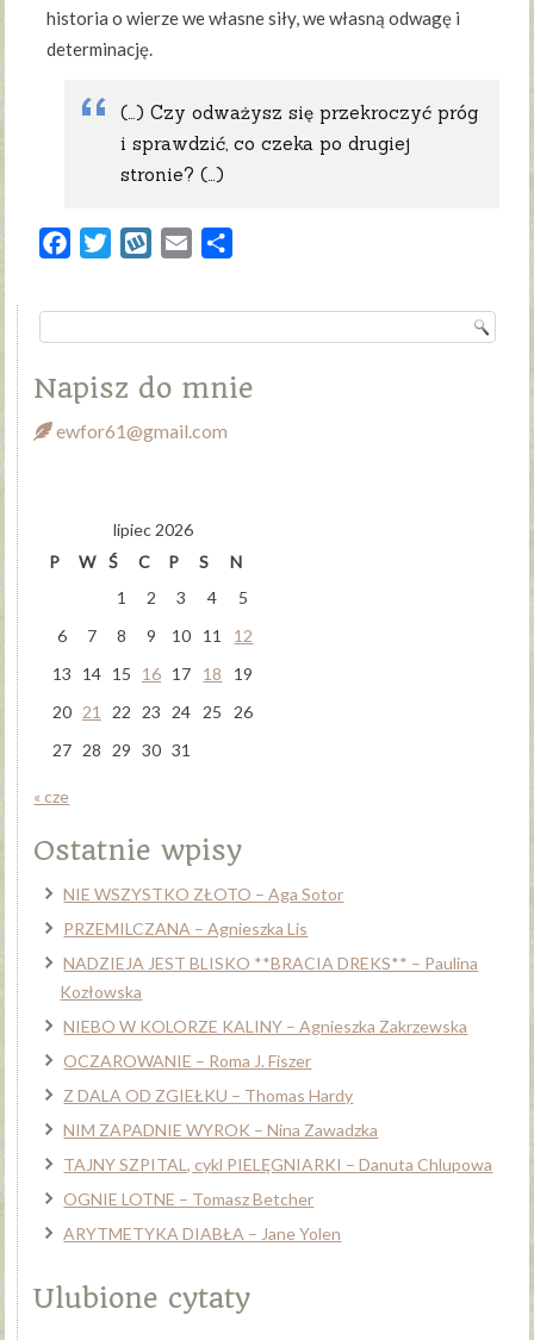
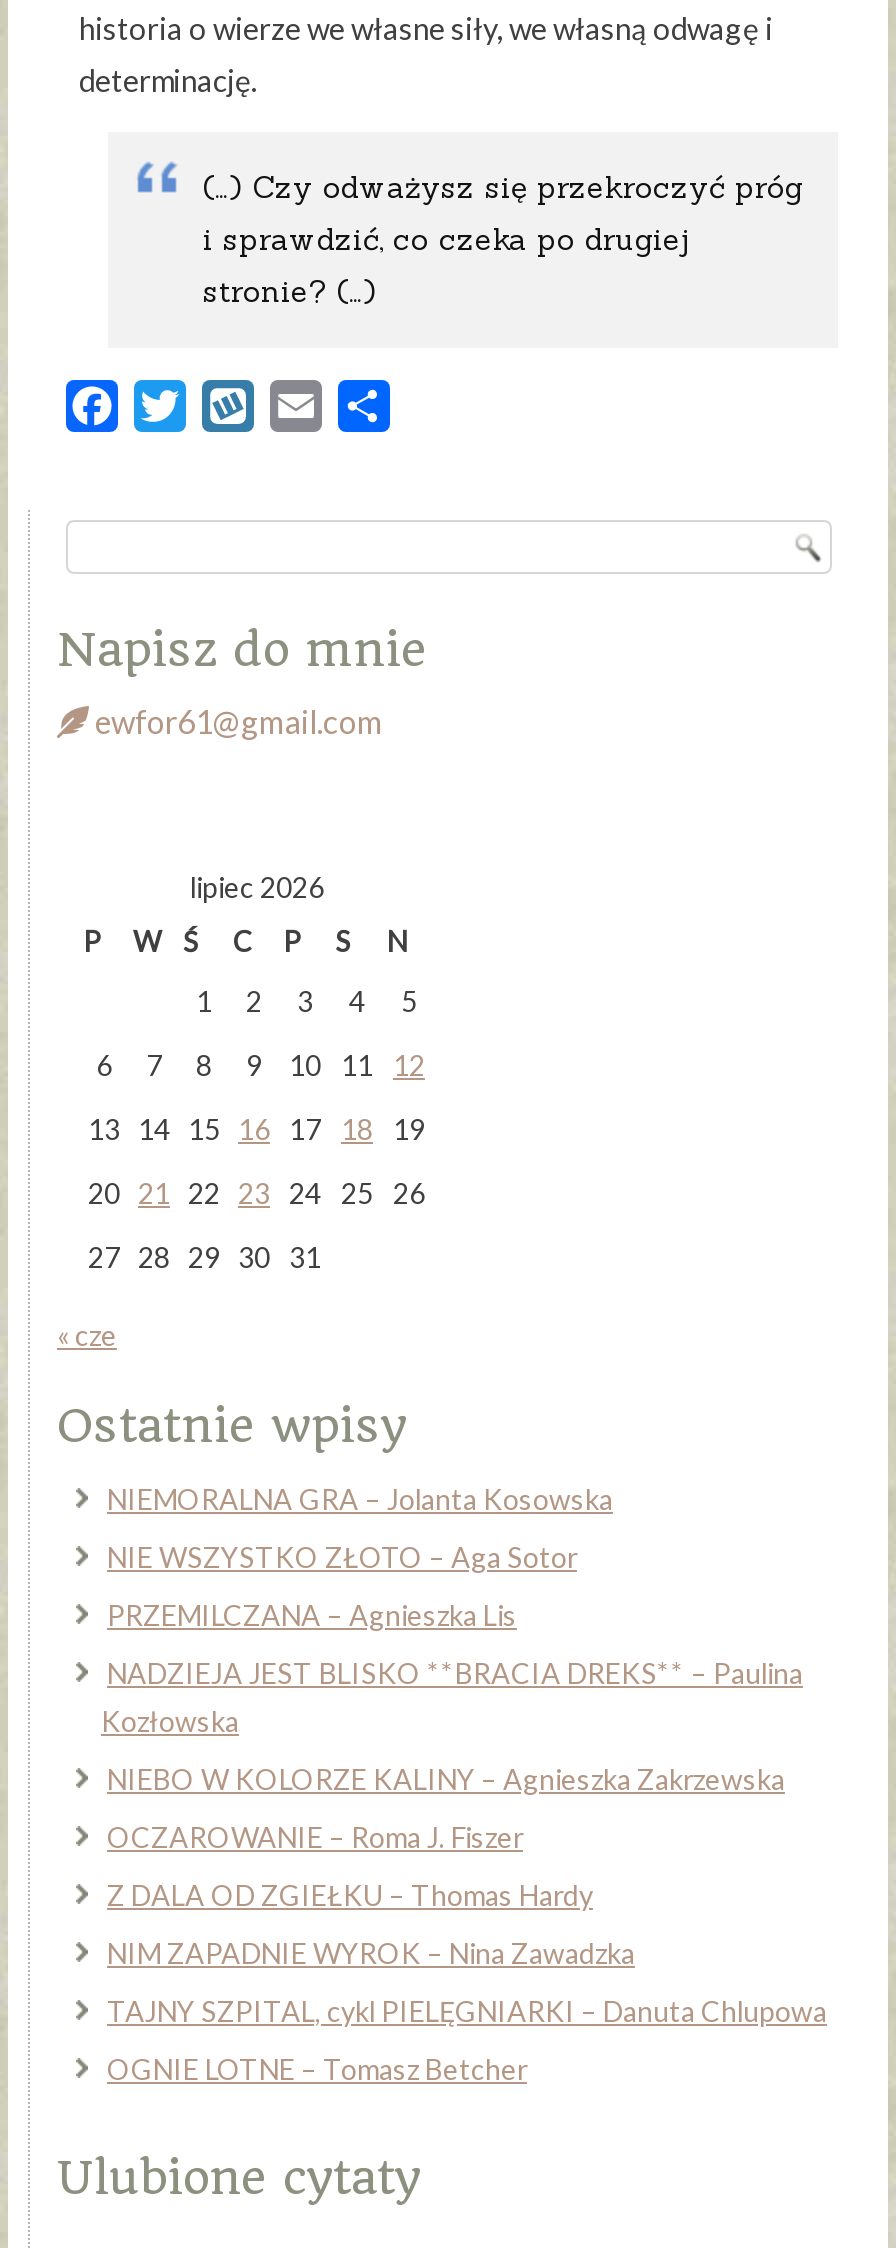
none -> [107,1481,613,1515] NIEMORALNA GRA – Jolanta Kosowska
moved [60,883,493,1208] -> [101,1539,827,2085]: NIE WSZYSTKO ZŁOTO – Aga Sotor | PRZEMILCZANA – Agnieszka Lis | NADZIEJA JEST BLISKO **BRACIA DREKS** – Paulina | ... | TAJNY SZPITAL, cykl PIELĘGNIARKI – Danuta Chlupowa | OGNIE LOTNE – Tomasz Betcher
[64,1223,341,1243] ARYTMETYKA DIABŁA – Jane Yolen -> none

